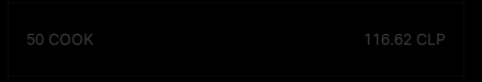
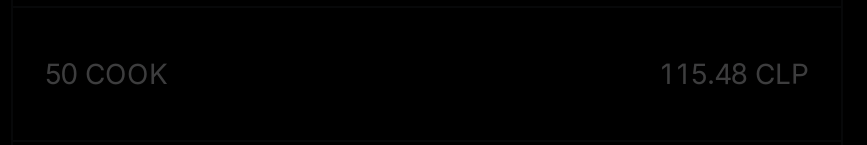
[363,30,446,48] 116.62 CLP -> [659,56,809,90] 115.48 CLP

